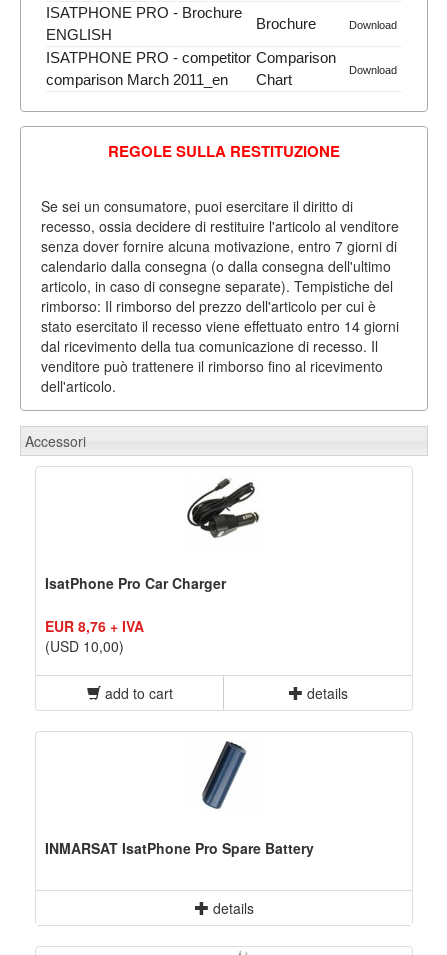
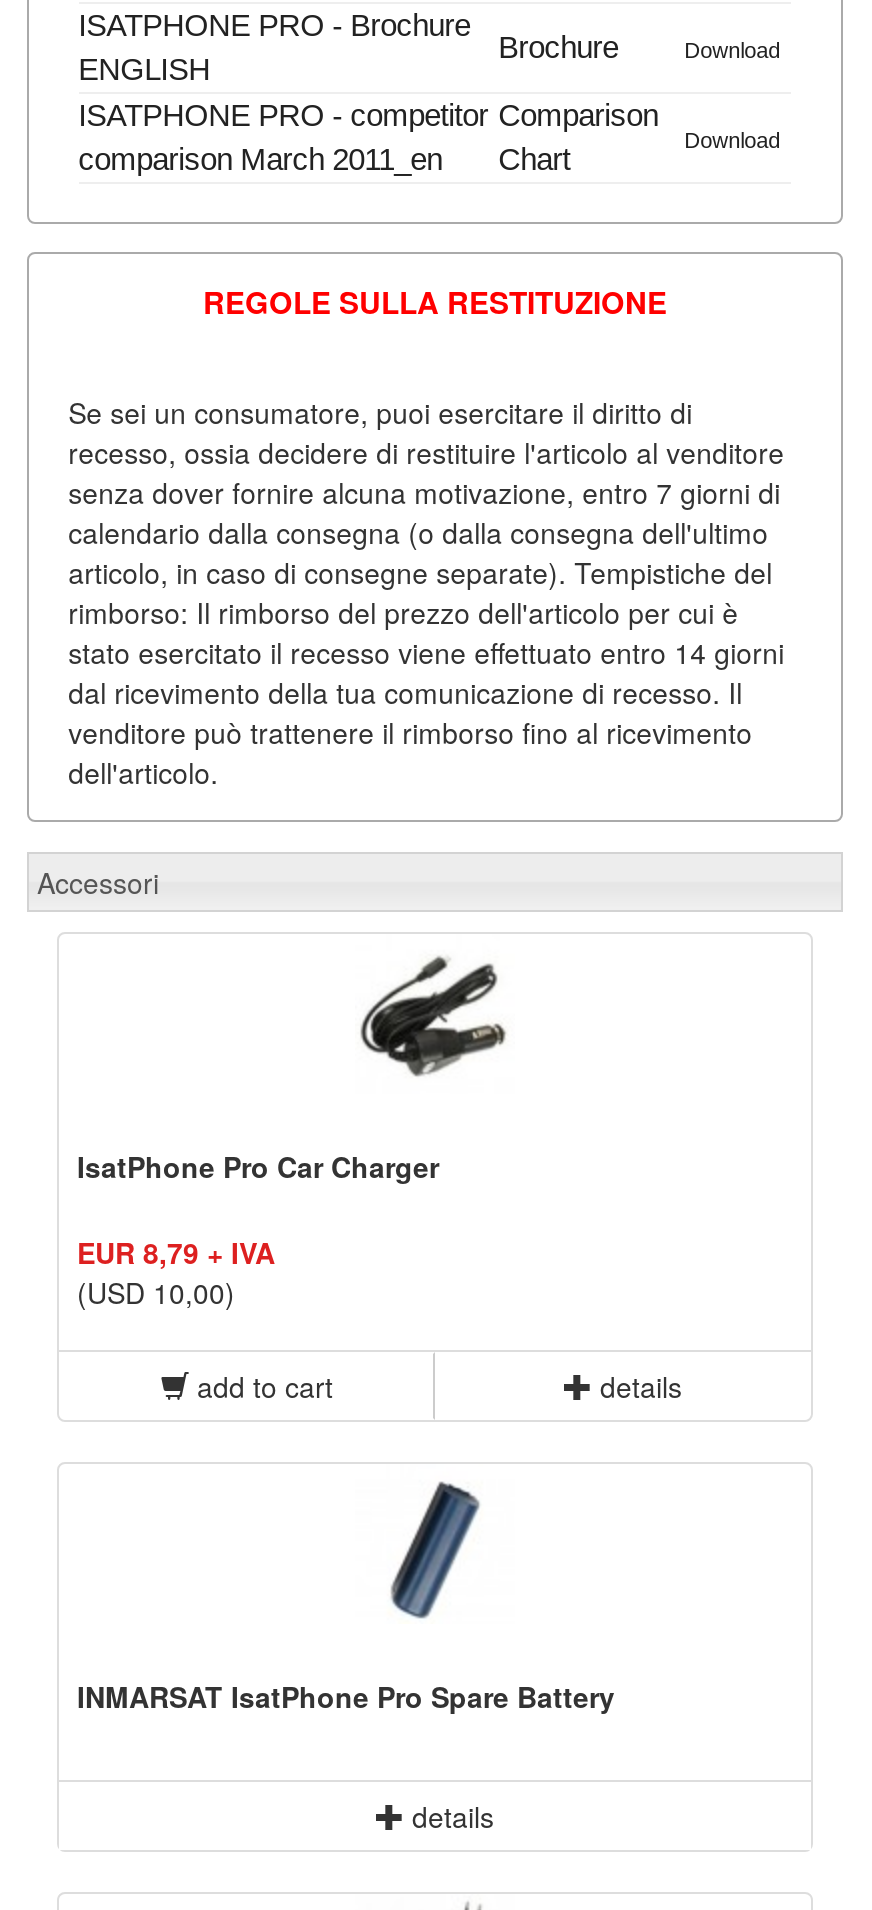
[45,615,144,635] EUR 8,76 + IVA -> [77,1231,275,1271] EUR 8,79 + IVA

